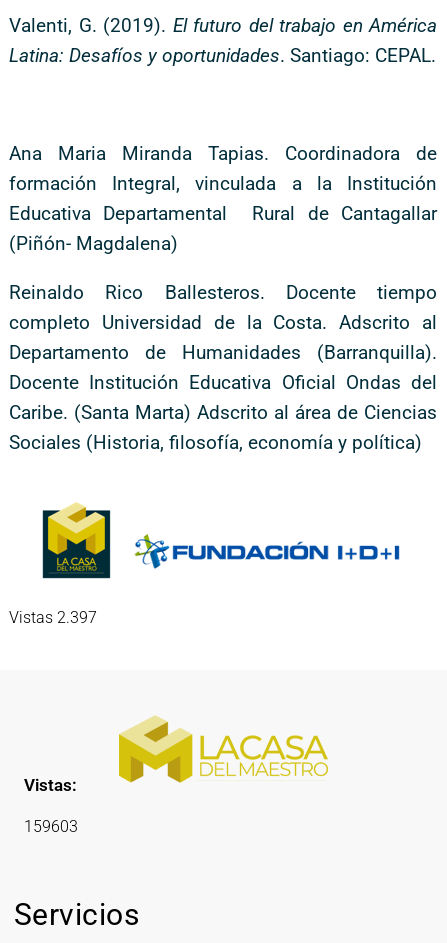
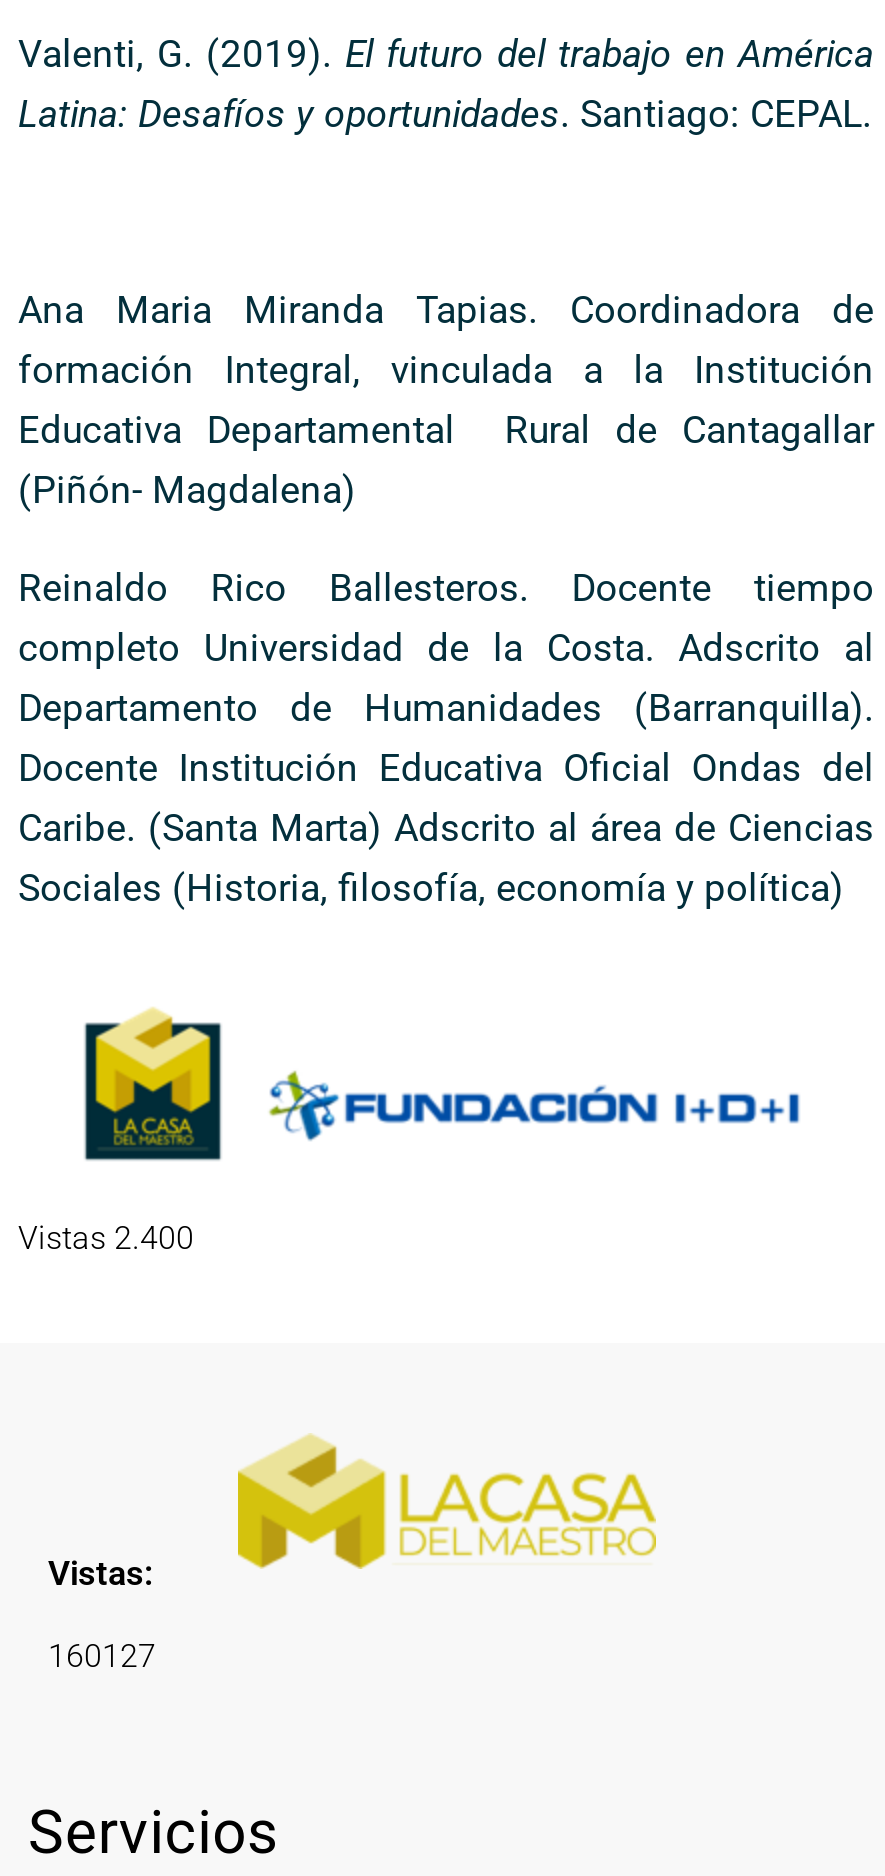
[9,608,97,627] Vistas 2.397 -> [18,1219,194,1257] Vistas 2.400
[24,817,78,836] 159603 -> [48,1637,156,1675] 160127

